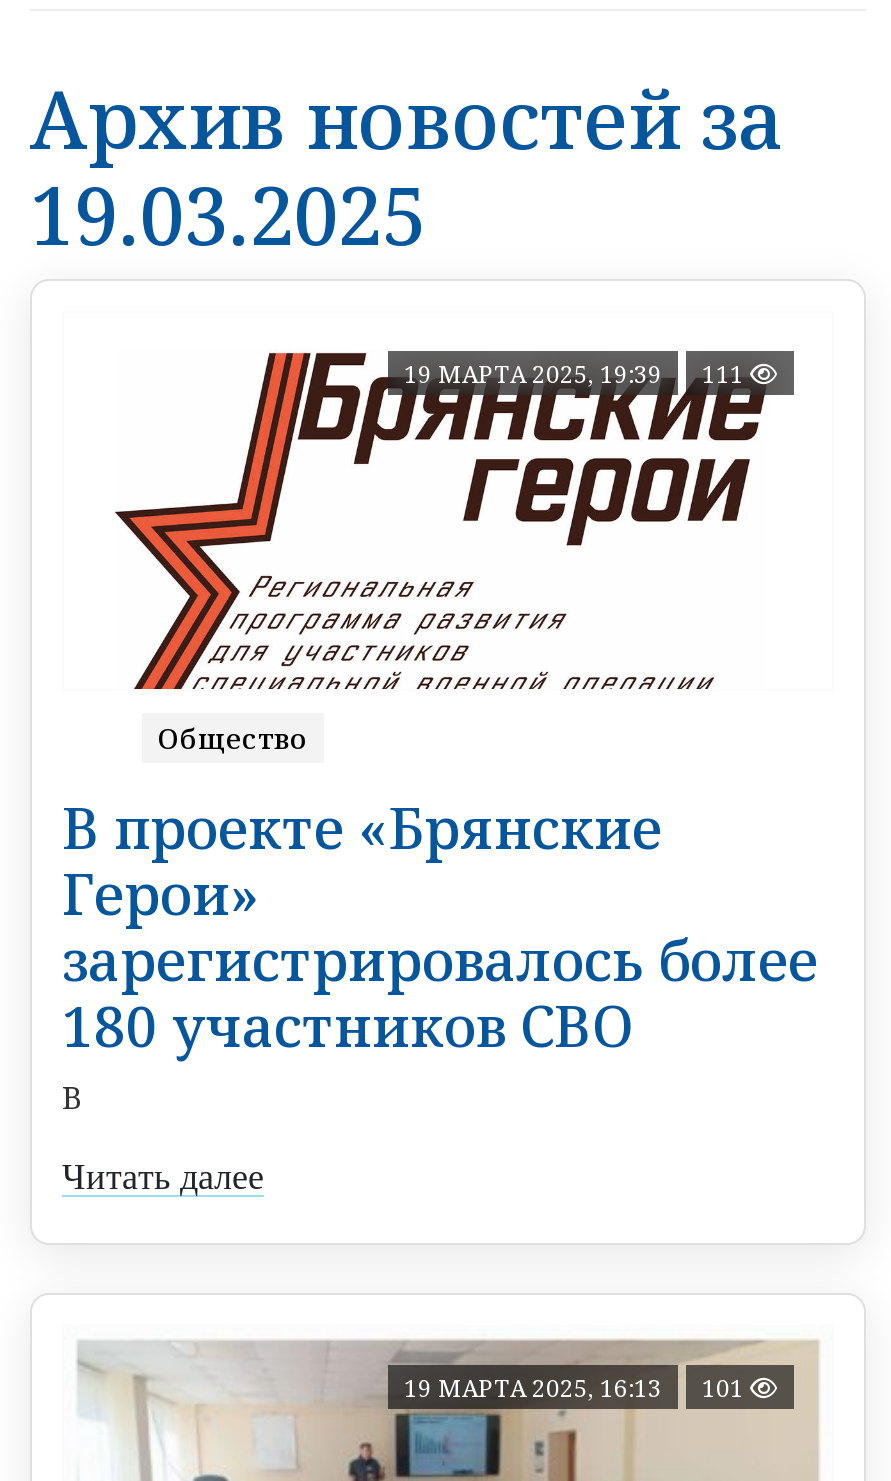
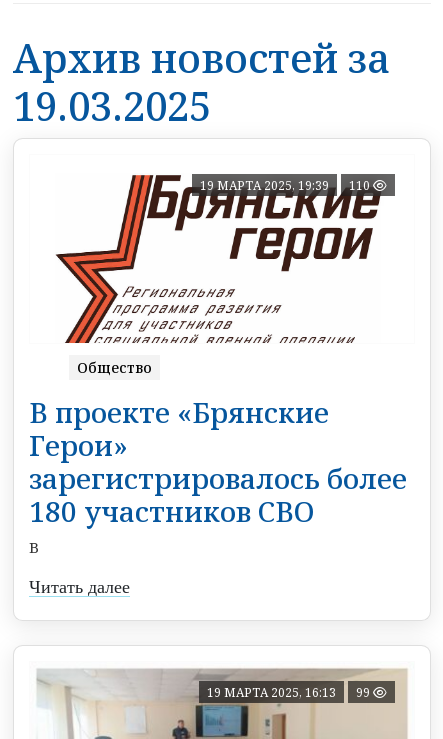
[404,357,750,391] 19 МАРТА 2025, 19:39 111 -> [200,177,373,194] 19 МАРТА 2025, 19:39 110
[404,1372,750,1406] 19 МАРТА 2025, 16:13 101 -> [207,684,373,701] 19 МАРТА 2025, 16:13 99

